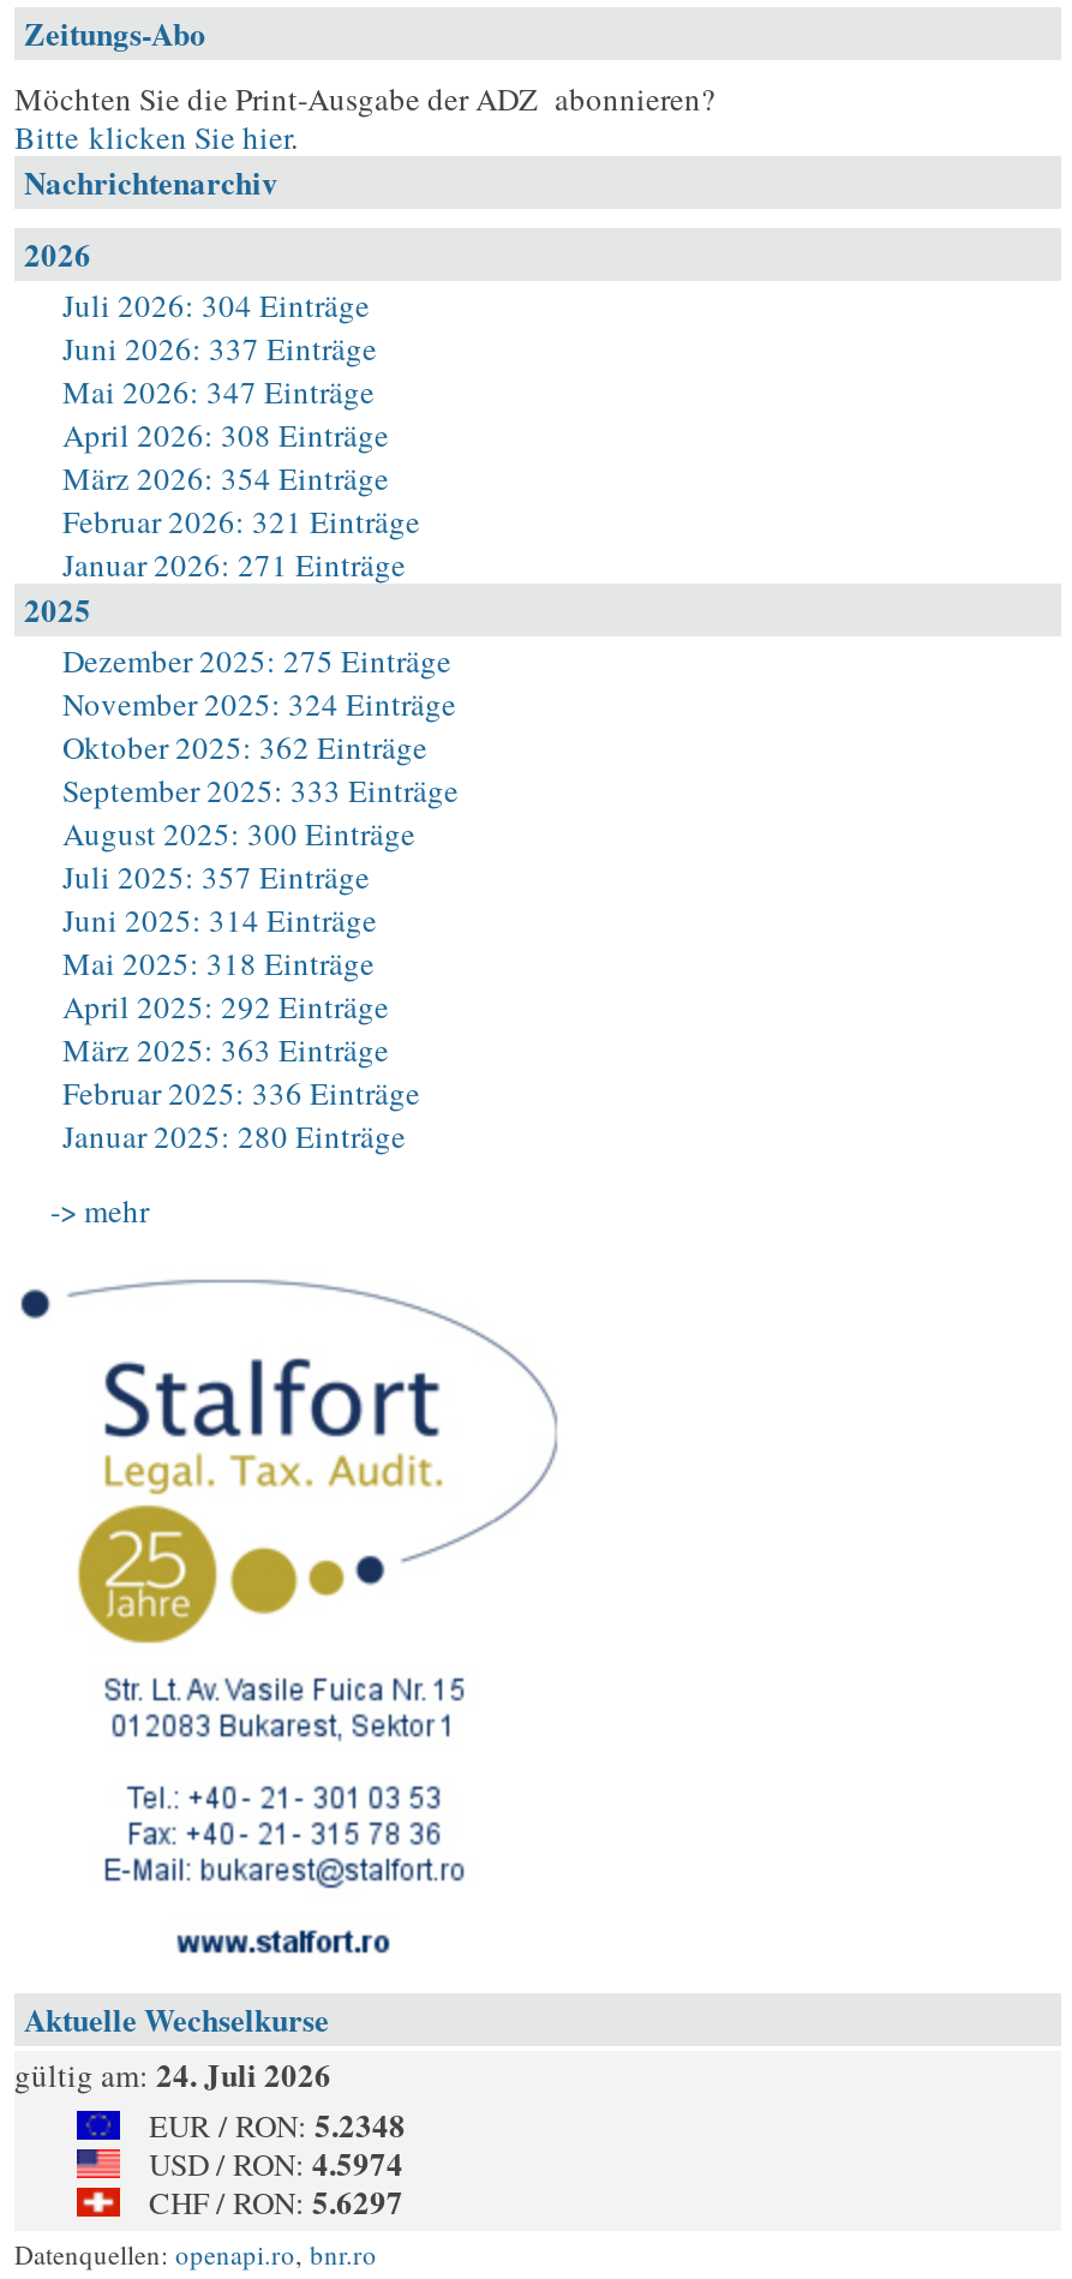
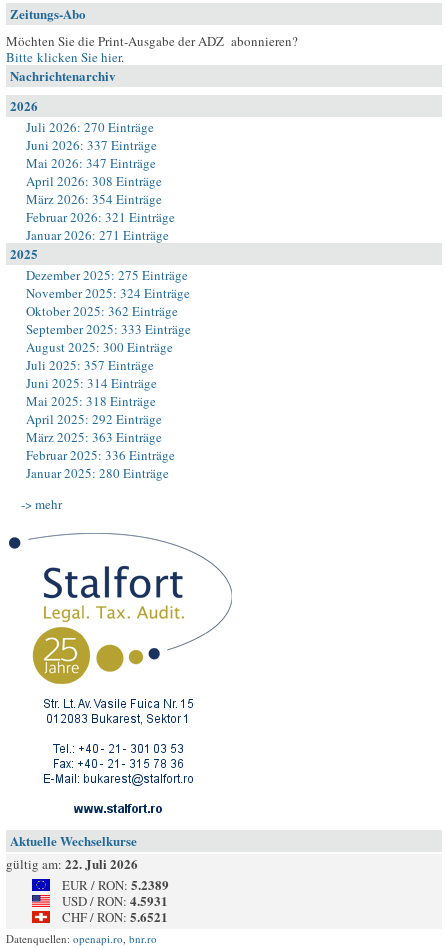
[62,283,370,327] Juli 2026: 304 Einträge -> [26,118,154,136] Juli 2026: 270 Einträge
[14,2051,331,2096] gültig am: 24. Juli 2026 -> [6,854,138,873] gültig am: 22. Juli 2026
[149,2101,406,2147] EUR / RON: 5.2348 -> [62,875,169,894] EUR / RON: 5.2389
[149,2140,403,2185] USD / RON: 4.5974 -> [62,891,168,910] USD / RON: 4.5931
[149,2178,403,2224] CHF / RON: 5.6297 -> [62,907,168,926] CHF / RON: 5.6521

